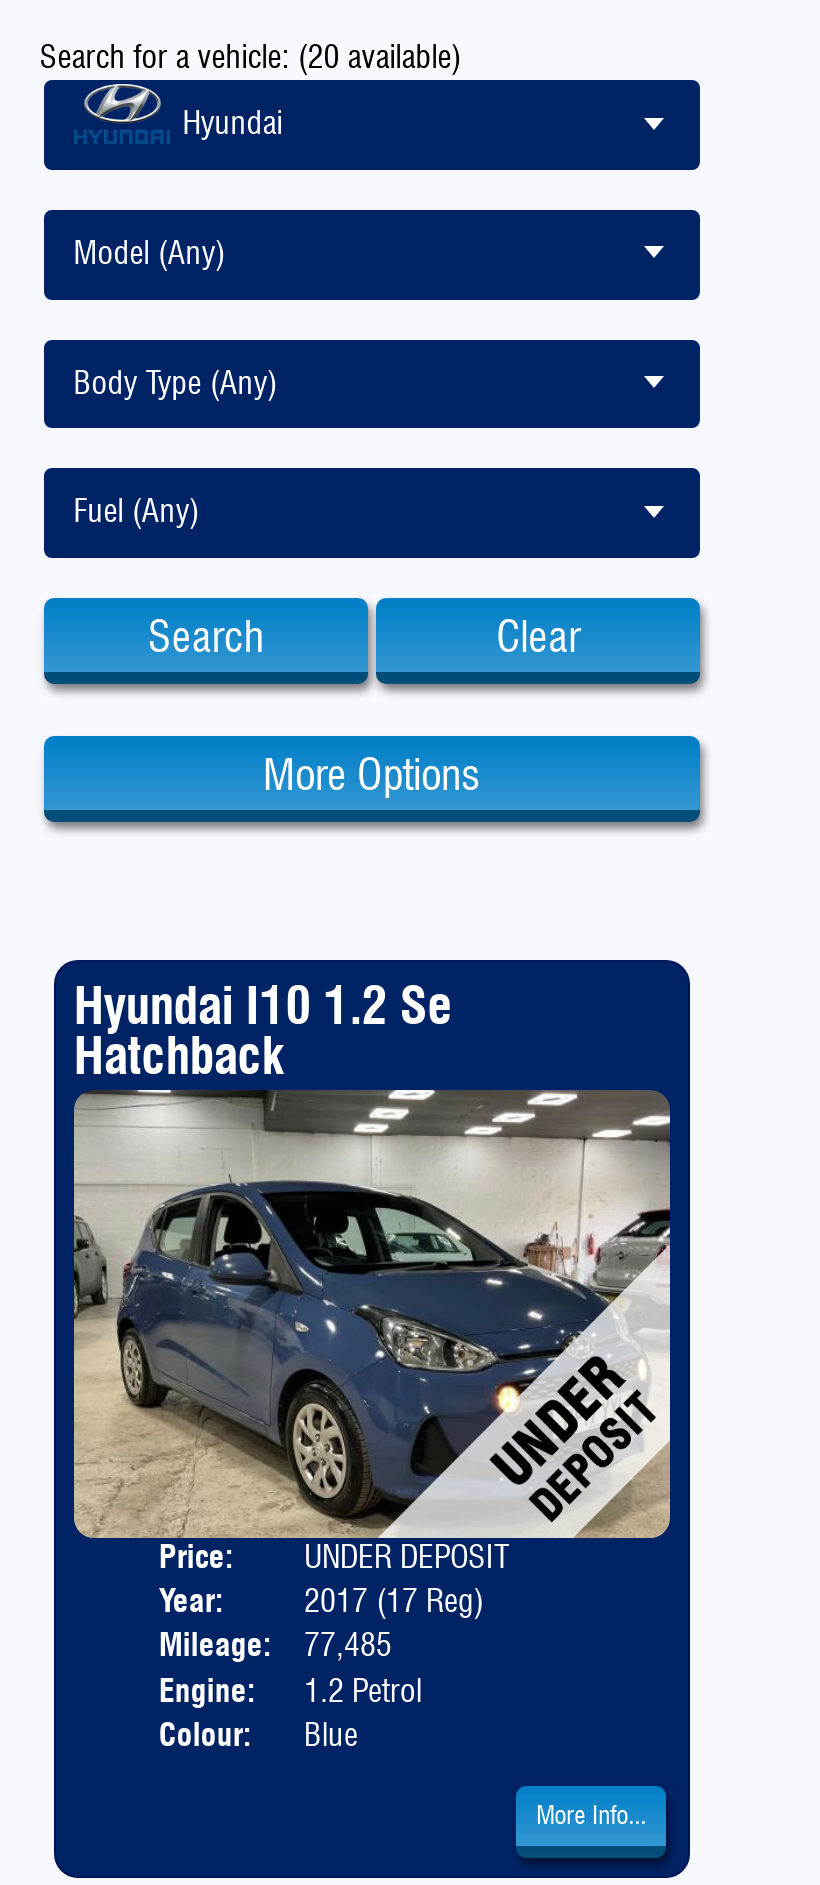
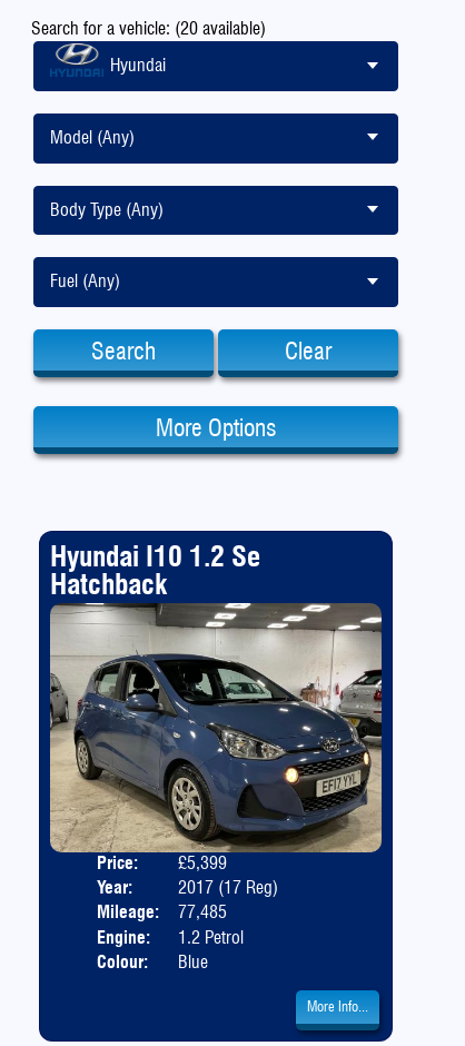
[304,1246,672,1575] [image] | UNDER DEPOSIT -> [178,690,383,873] [image] | £5,399

